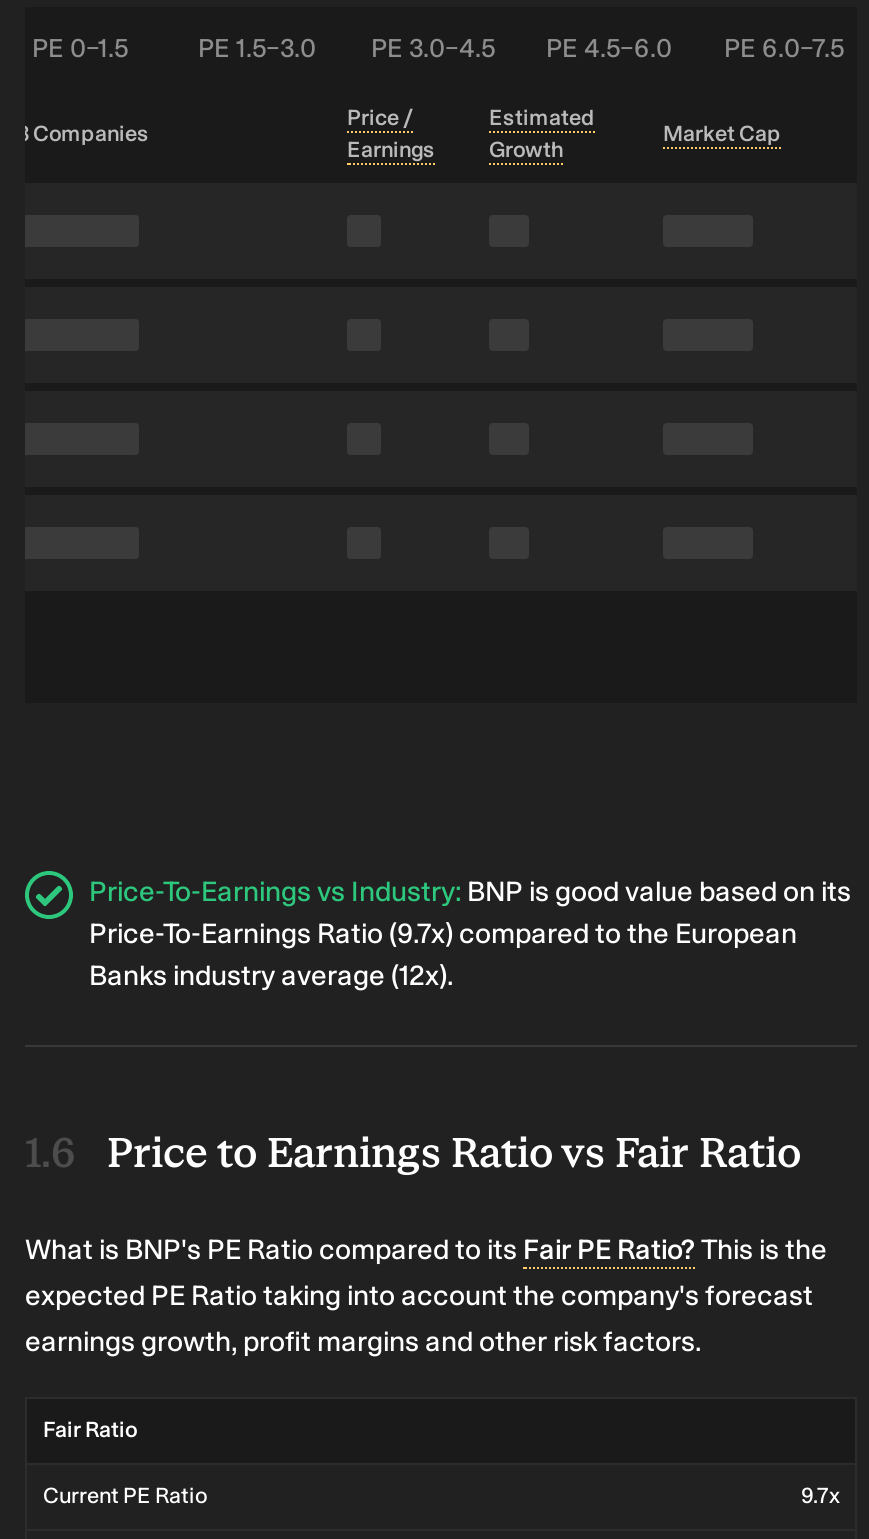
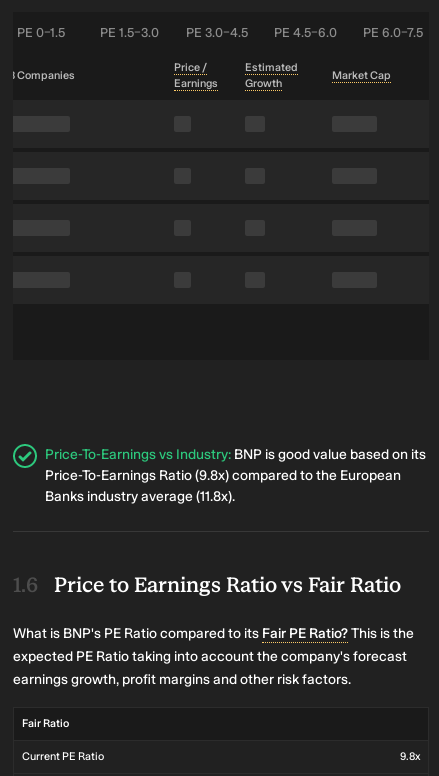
[89,917,797,951] Price-To-Earnings Ratio (9.7x) compared to the European -> [45,467,401,484] Price-To-Earnings Ratio (9.8x) compared to the European
[89,959,453,993] Banks industry average (12x). -> [45,488,235,505] Banks industry average (11.8x).
[801,1483,839,1509] 9.7x -> [400,750,420,763] 9.8x

